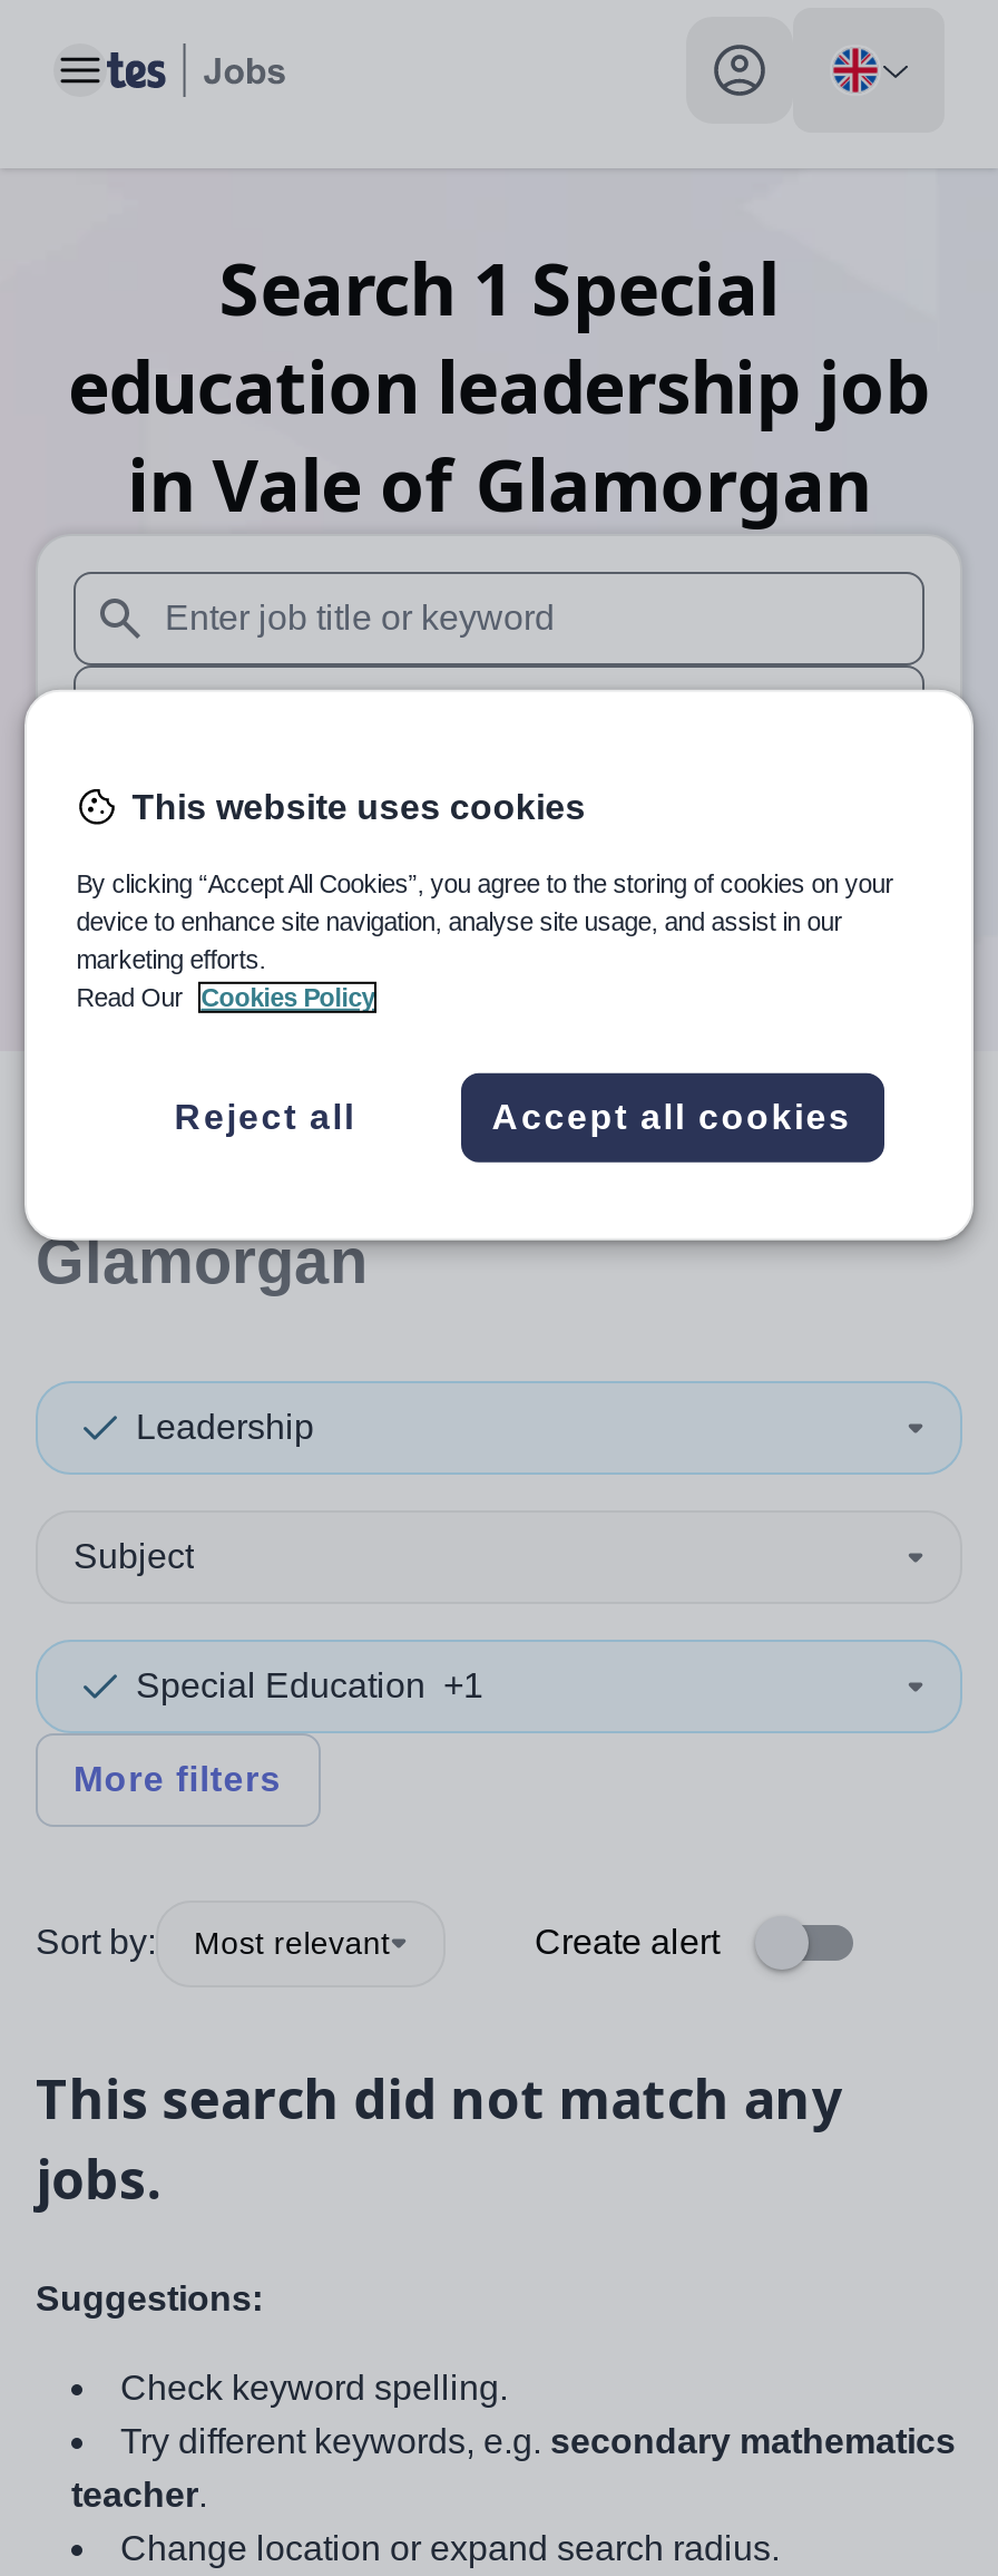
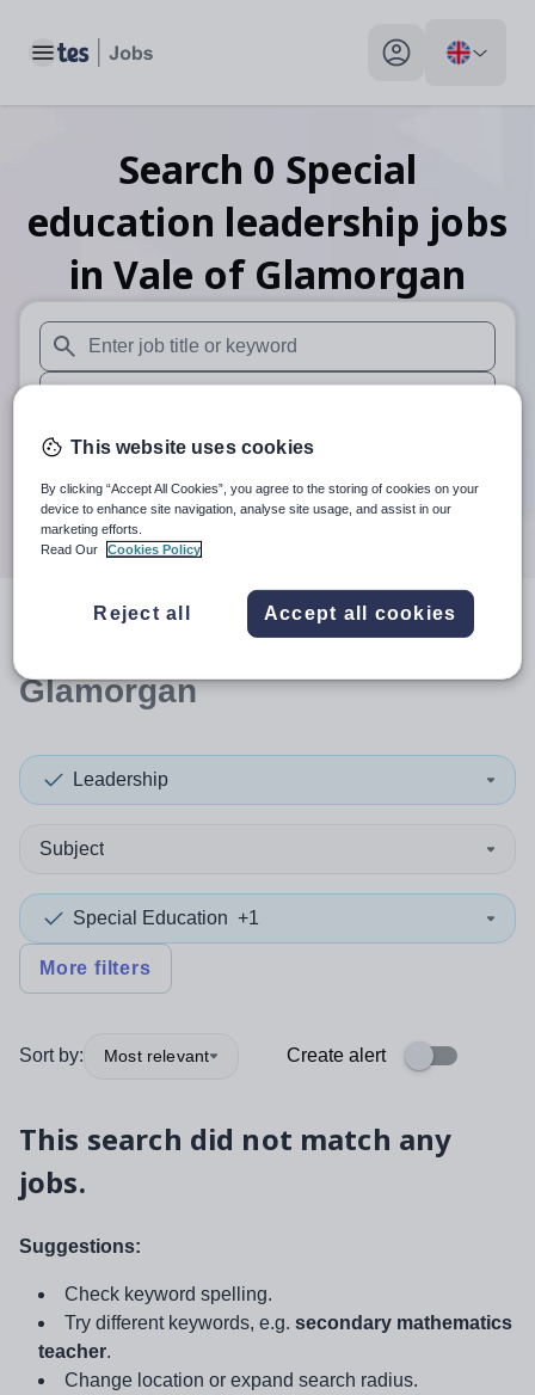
[219,240,779,336] Search 1 Special -> [118,143,417,195] Search 0 Special
[68,338,930,434] education leadership job -> [27,196,508,247] education leadership jobs

